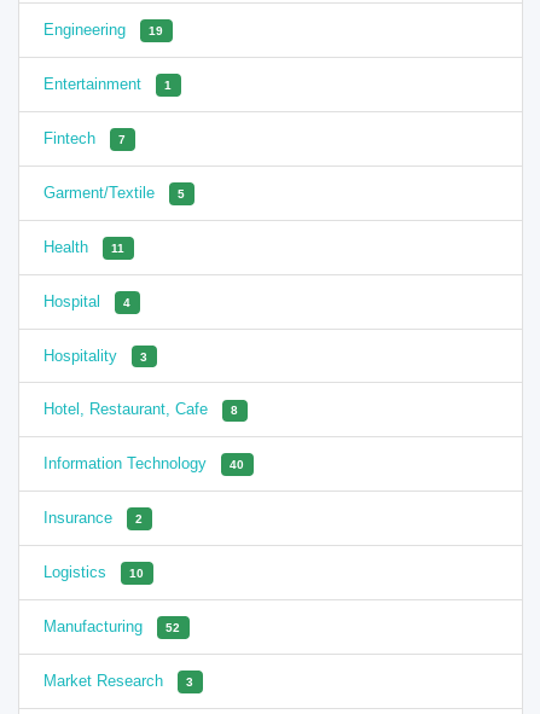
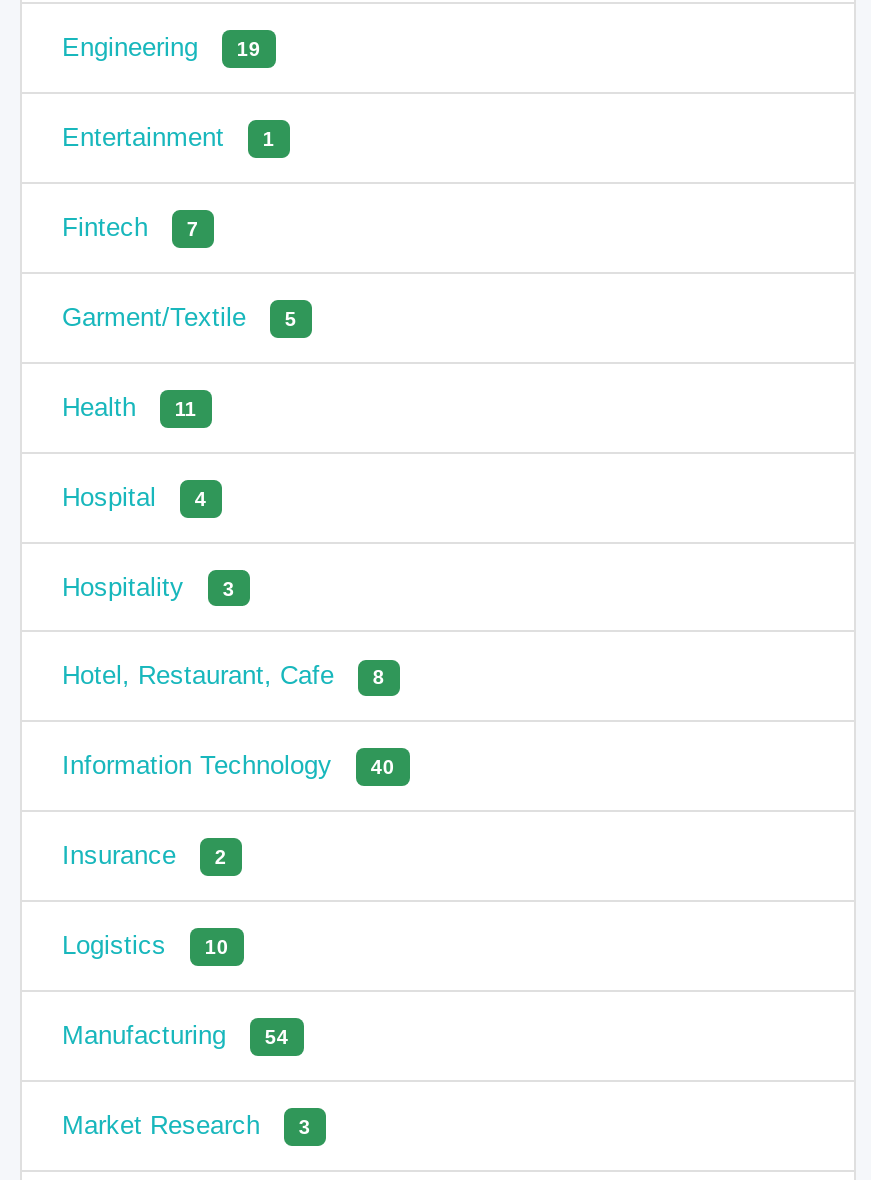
[43,617,180,635] Manufacturing 52 -> [62,1020,289,1050] Manufacturing 54

